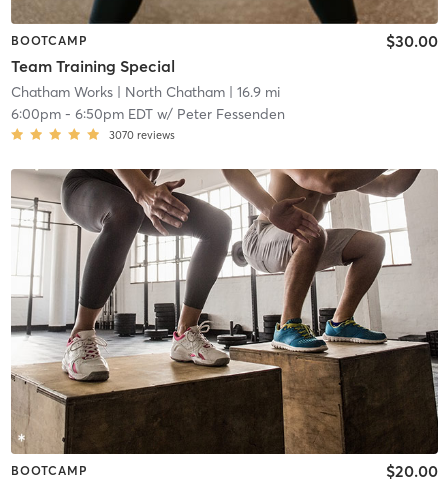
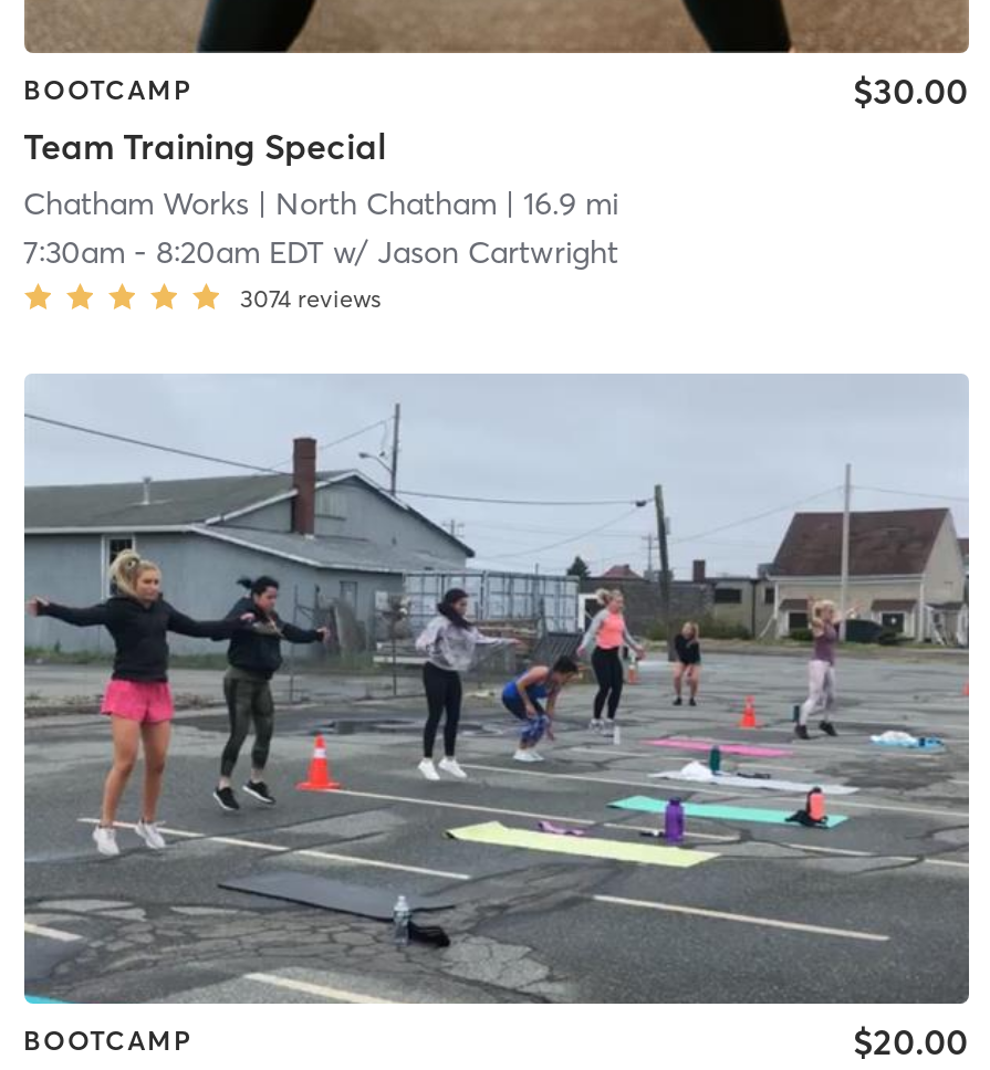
[10,105,284,123] 6:00pm - 6:50pm EDT w/ Peter Fessenden -> [23,233,618,273] 7:30am - 8:20am EDT w/ Jason Cartwright
[108,128,174,142] 3070 reviews -> [240,284,382,315] 3074 reviews
[11,168,439,455] [image] -> [22,374,971,1006] [image]

